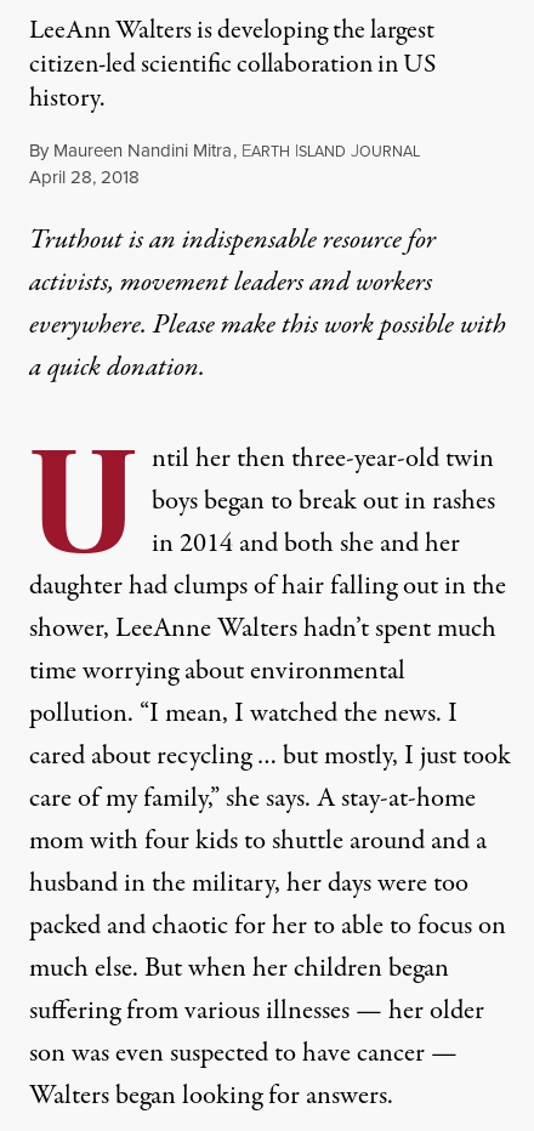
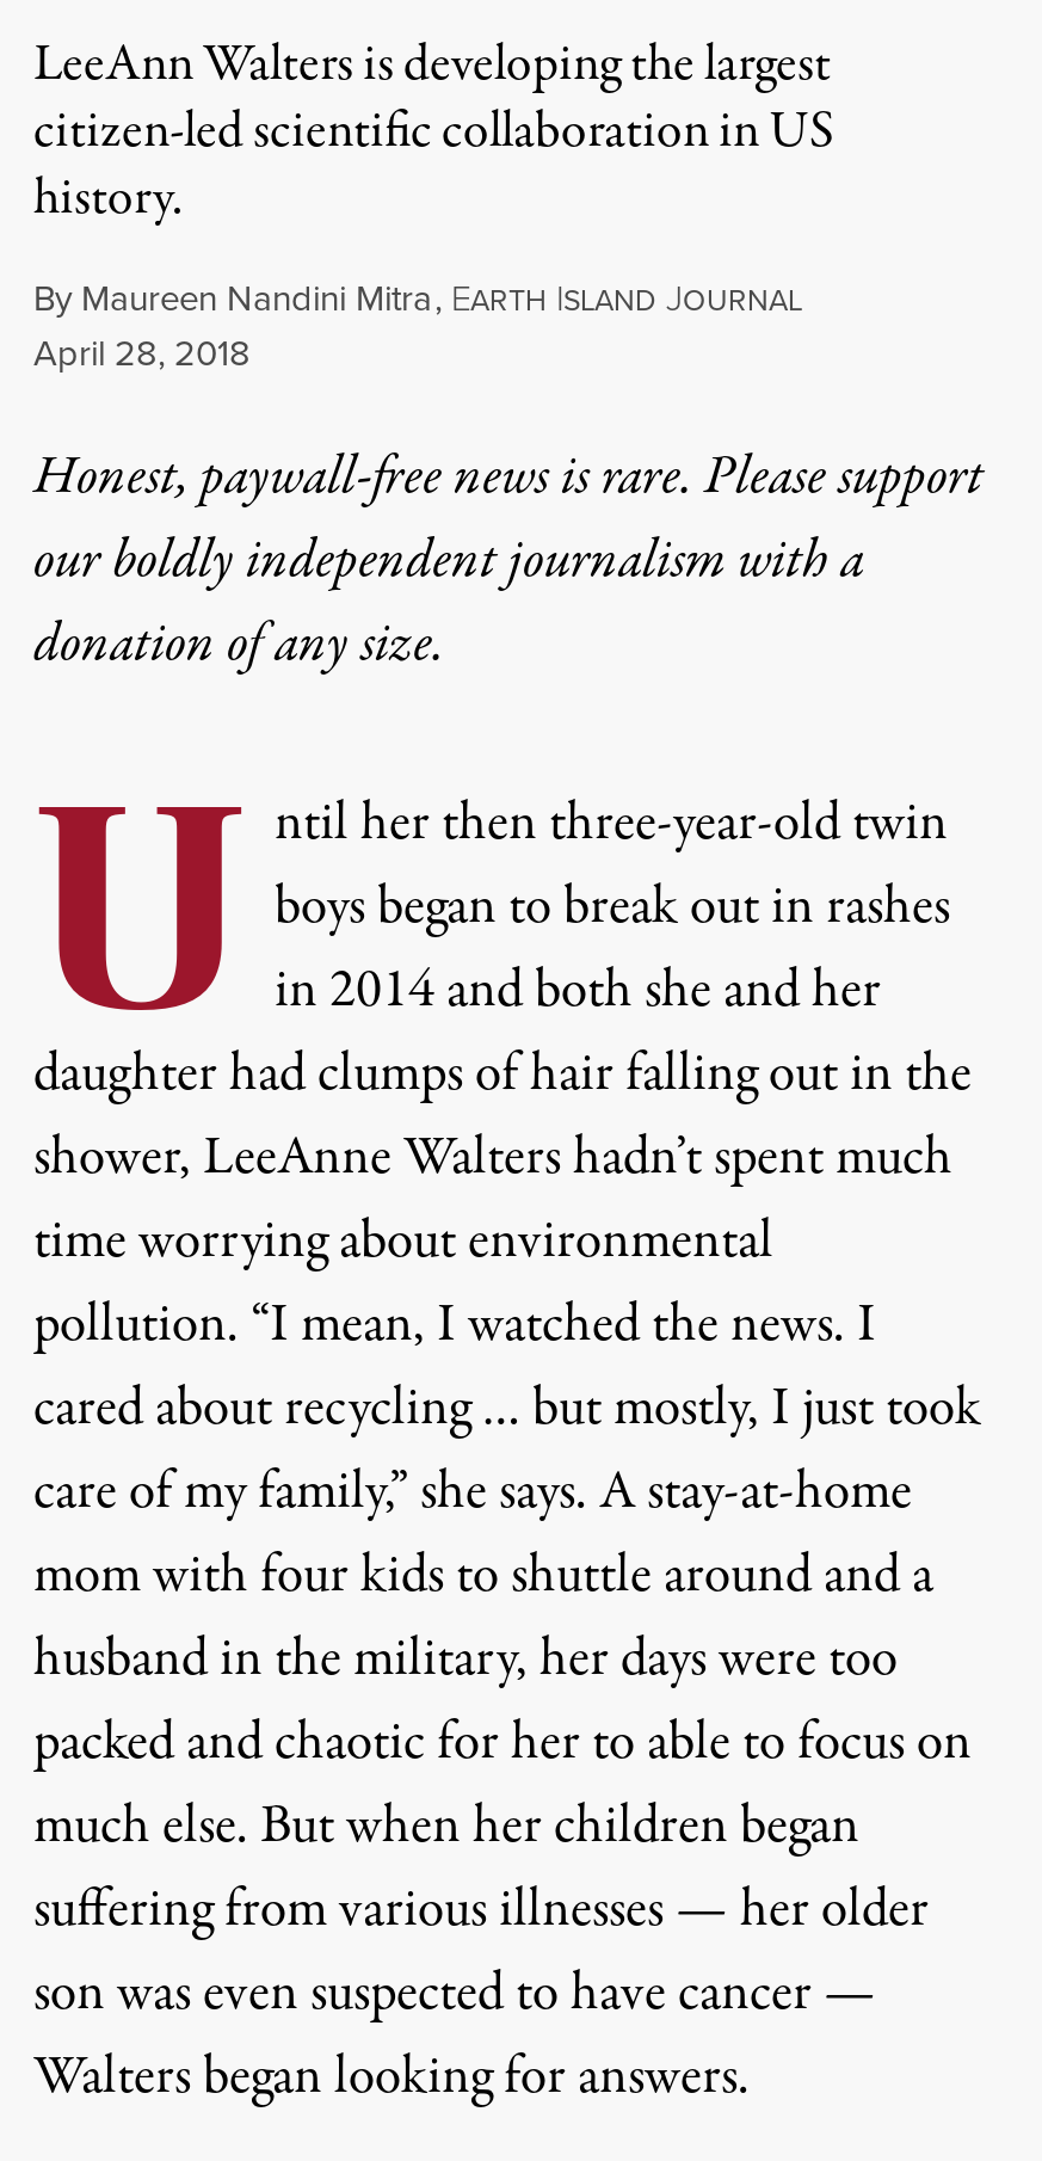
[29,221,506,387] Truthout is an indispensable resource for | activists, movement leaders and workers | everywhere. Please make this work possible with | aquick donation. -> [33,439,984,683] Honest, paywall-free news is rare. Please support | our boldly independent journalism with a | donation of any size.

